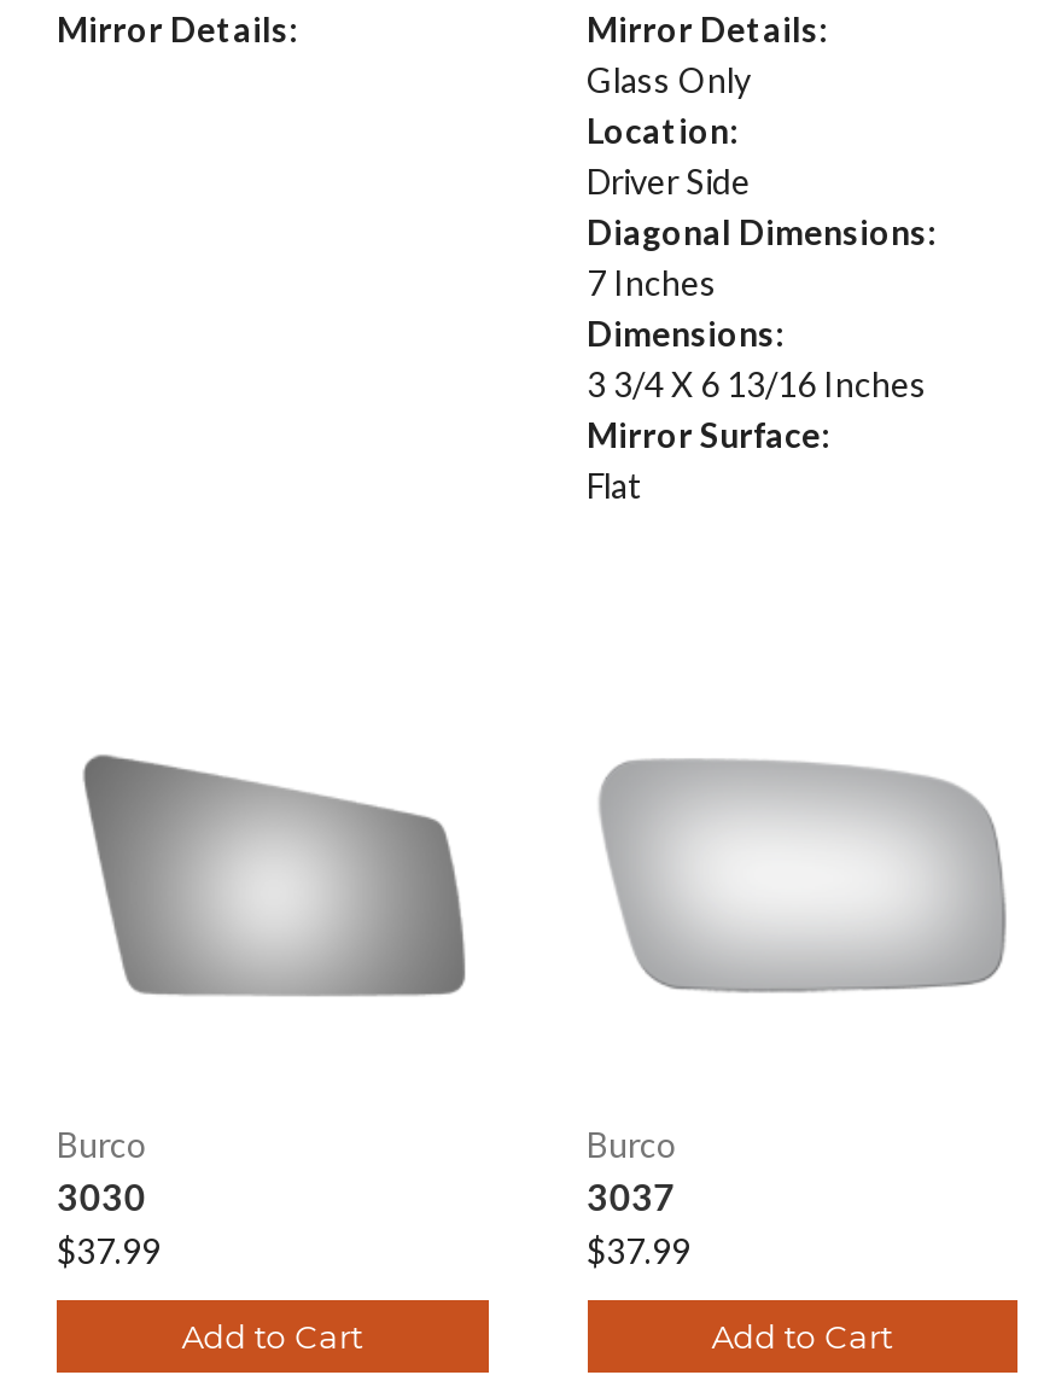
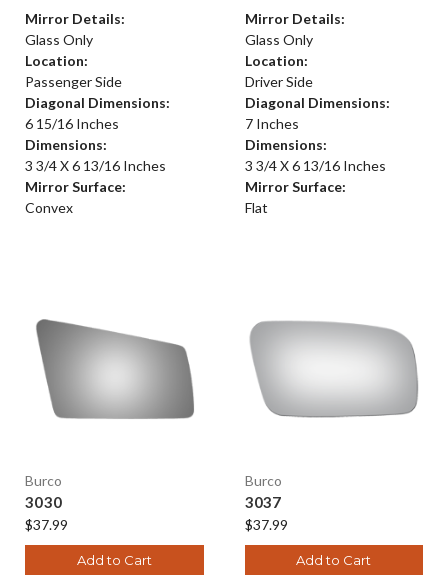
none -> [25,31,170,216] Glass Only | Location: | Passenger Side | Diagonal Dimensions: | 6 15/16 Inches | Dimensions: | 3 3/4 X 6 13/16 Inches | Mirror Surface: | Convex

